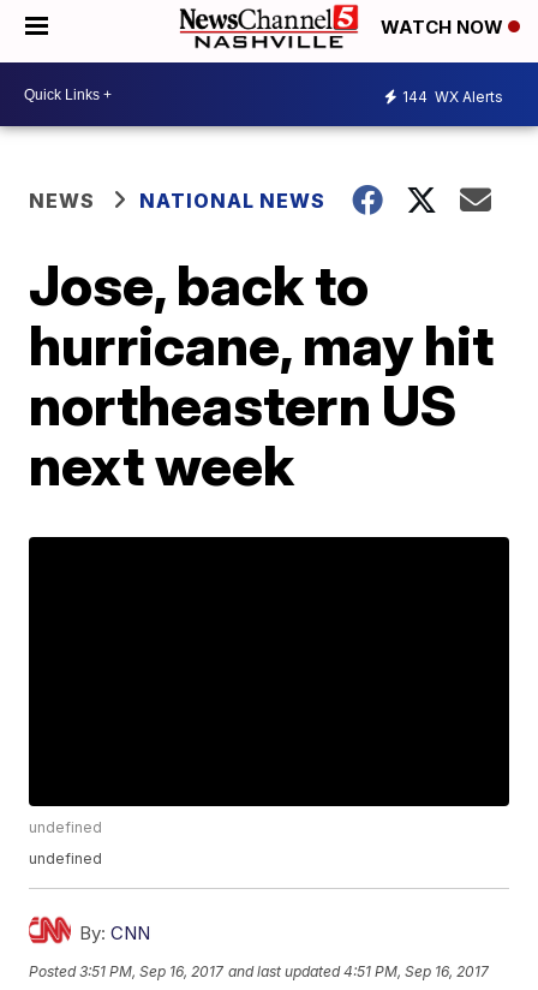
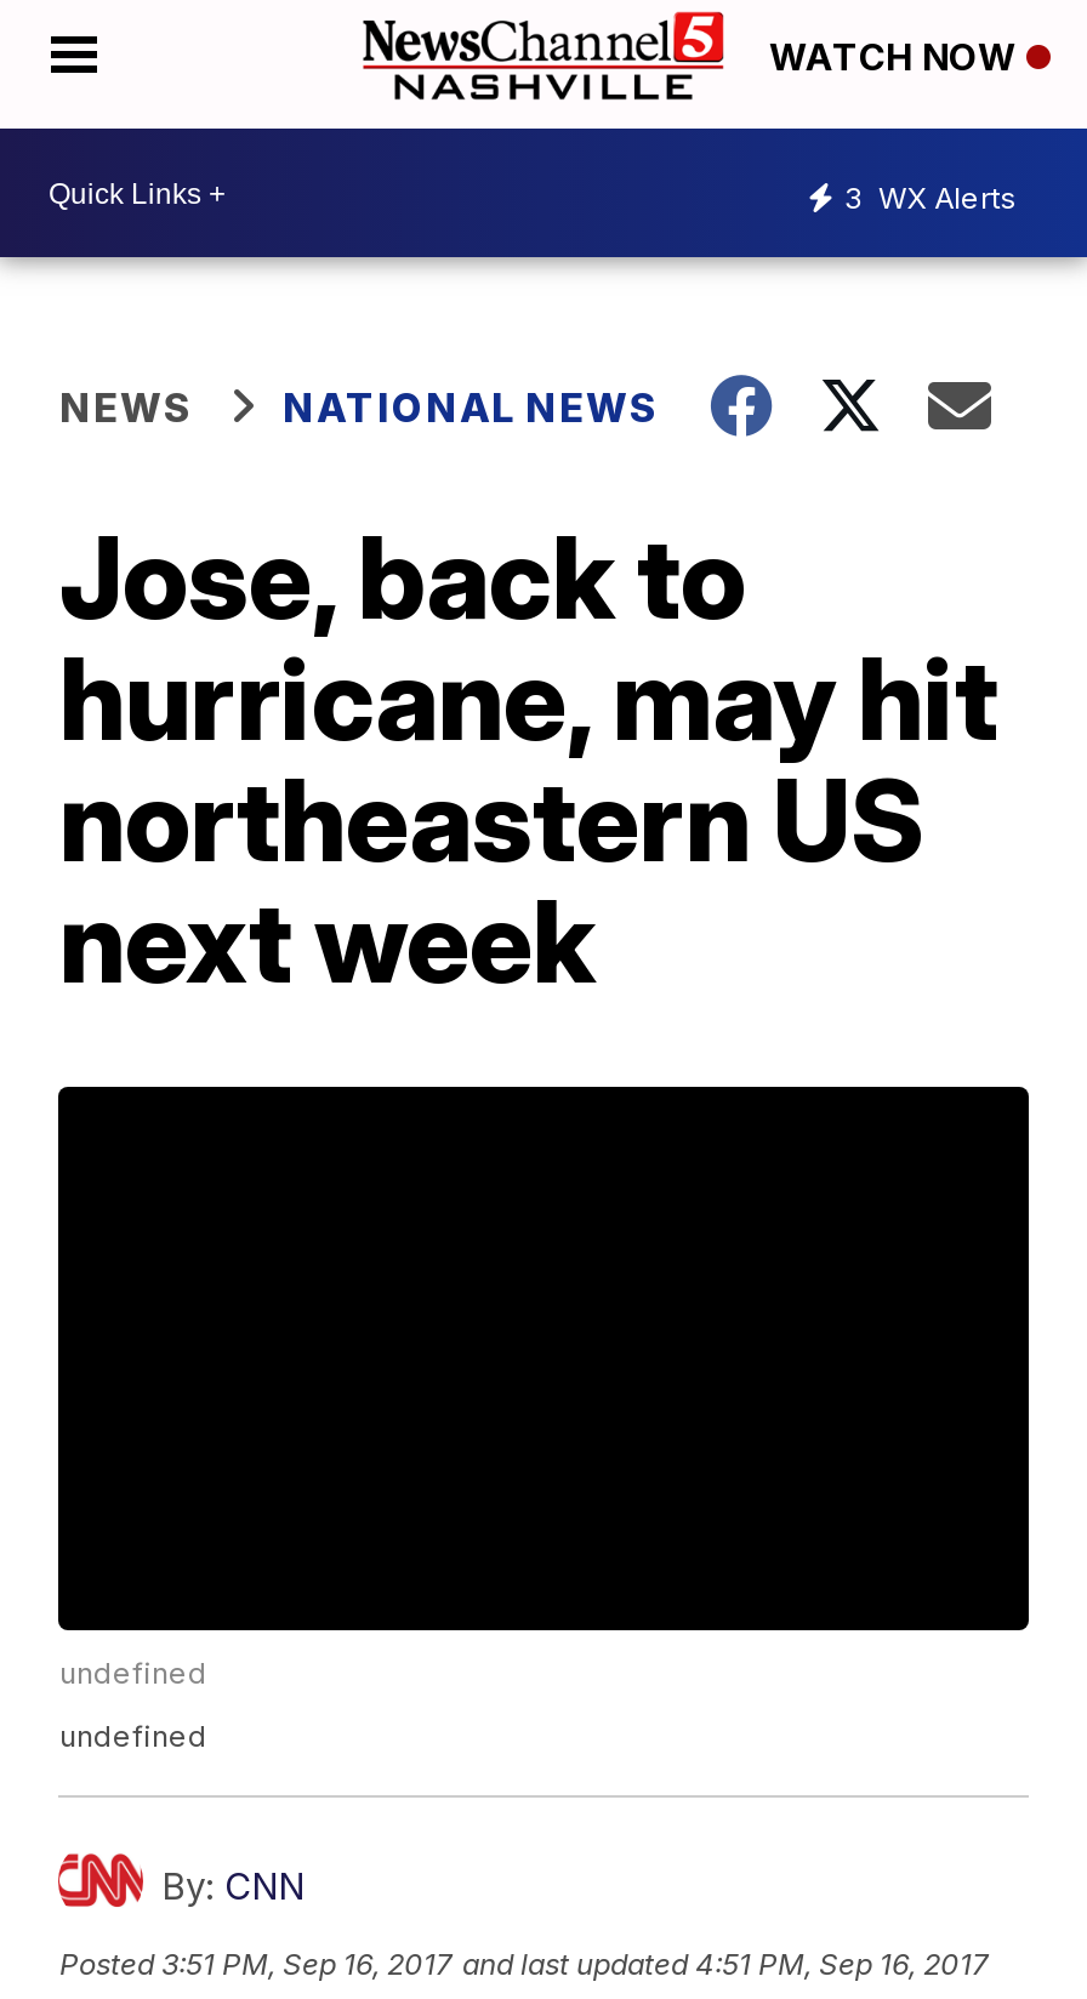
[402,87,503,105] 144 WX Alerts -> [844,178,1017,215] 3 WX Alerts

